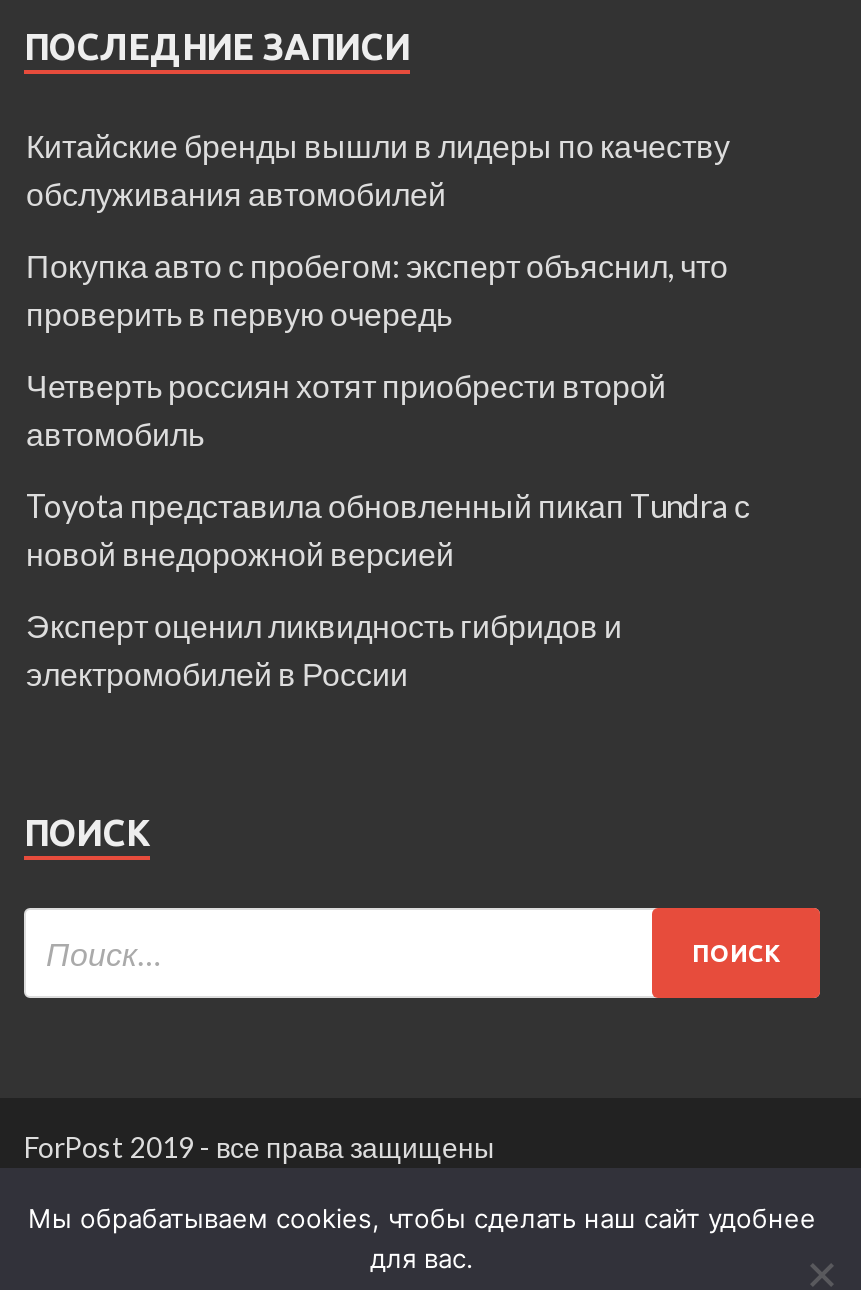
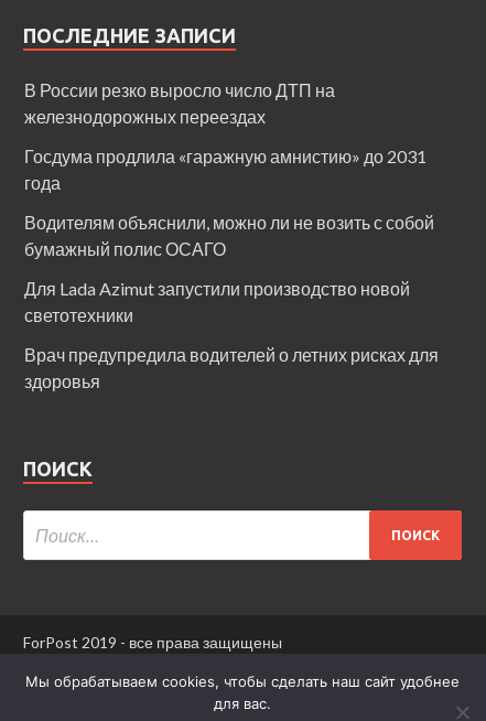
[26,127,730,213] Китайские бренды вышли в лидеры по качеству | обслуживания автомобилей -> [24,80,335,127] В России резко выросло число ДТП на | железнодорожных переездах
[26,247,728,333] Покупка авто с пробегом: эксперт объяснил, что | проверить в первую очередь -> [24,146,426,193] Госдума продлила «гаражную амнистию» до 2031 | года
[26,367,666,453] Четверть россиян хотят приобрести второй | автомобиль -> [24,212,434,260] Водителям объяснили, можно ли не возить с собой | бумажный полис ОСАГО
[26,487,750,573] Toyota представила обновленный пикап Tundra с | новой внедорожной версией -> [24,278,410,326] Для Lada Azimut запустили производство новой | светотехники
[26,607,622,693] Эксперт оценил ликвидность гибридов и | электромобилей в России -> [24,344,439,392] Врач предупредила водителей о летних рисках для | здоровья

